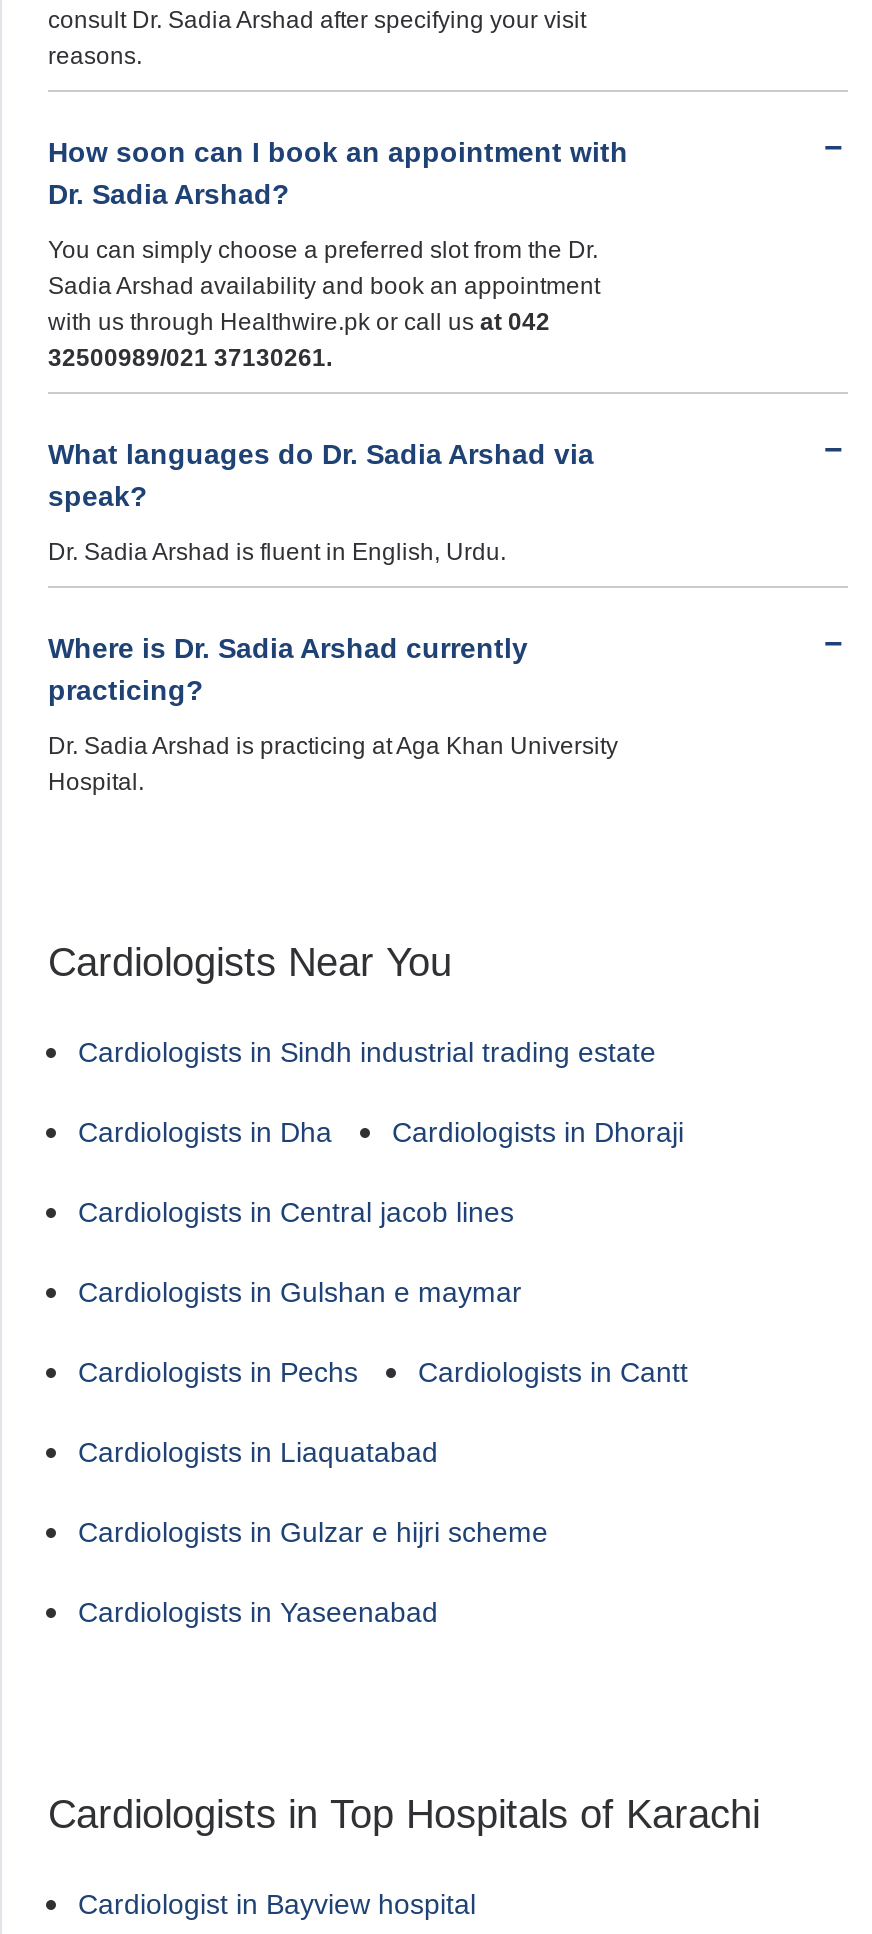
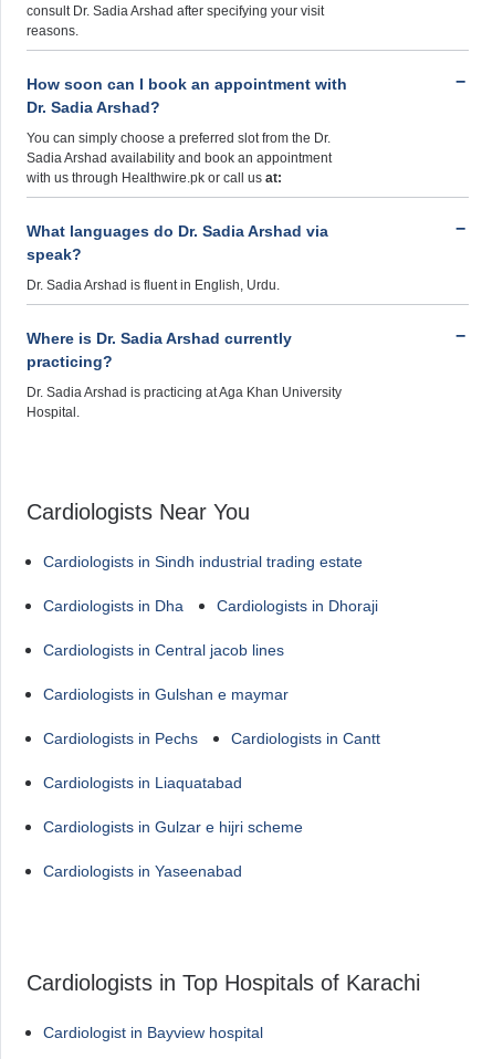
[48,308,550,372] with us through Healthwire.pk or call us at 042 | 32500989/021 37130261. -> [27,170,282,186] with us through Healthwire.pk or call us at:

